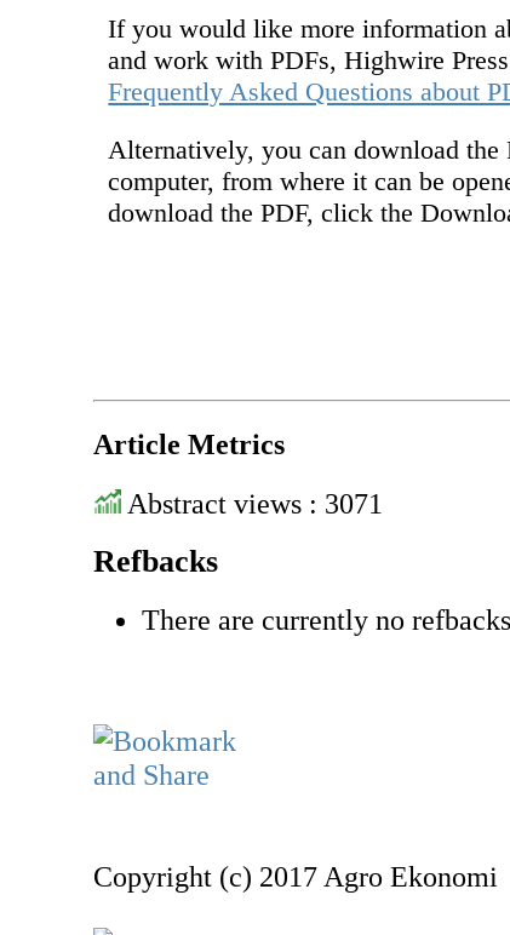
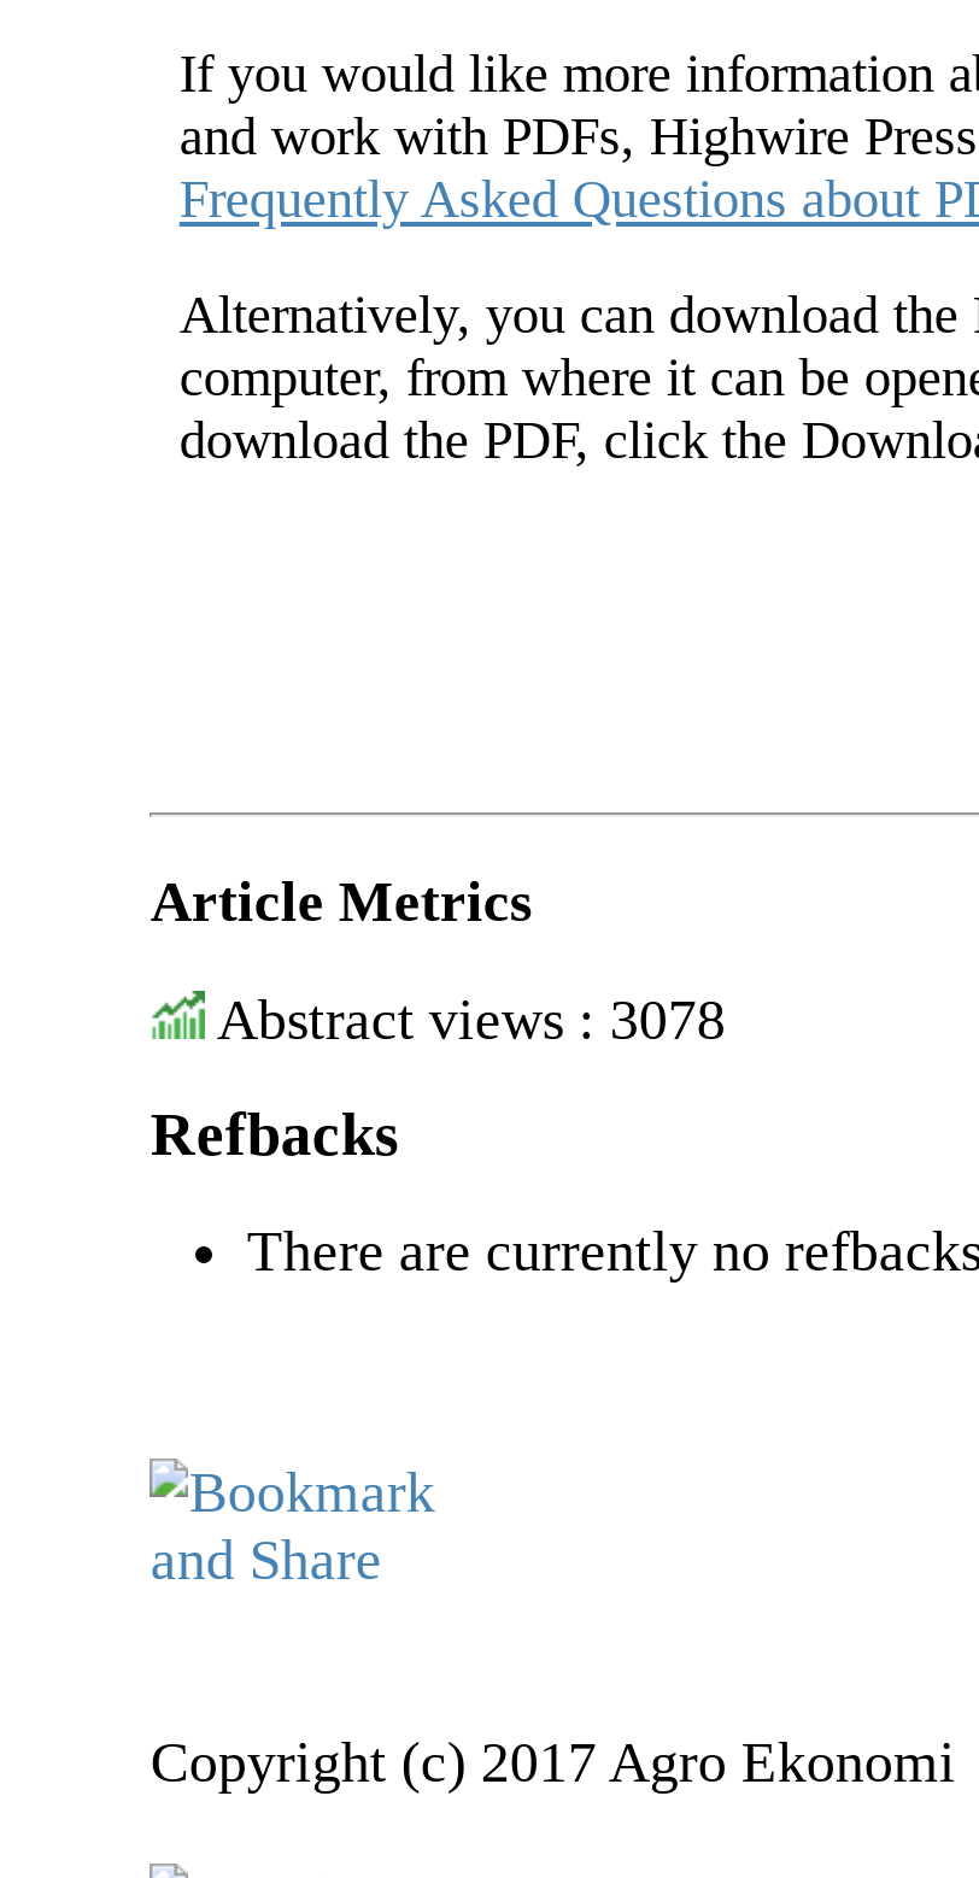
[121,487,383,520] Abstract views : 3071 -> [205,987,726,1052] Abstract views : 3078

